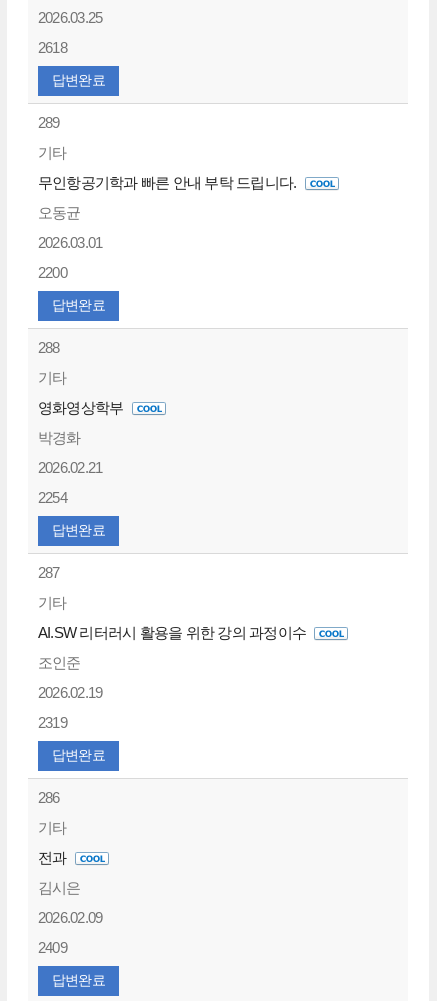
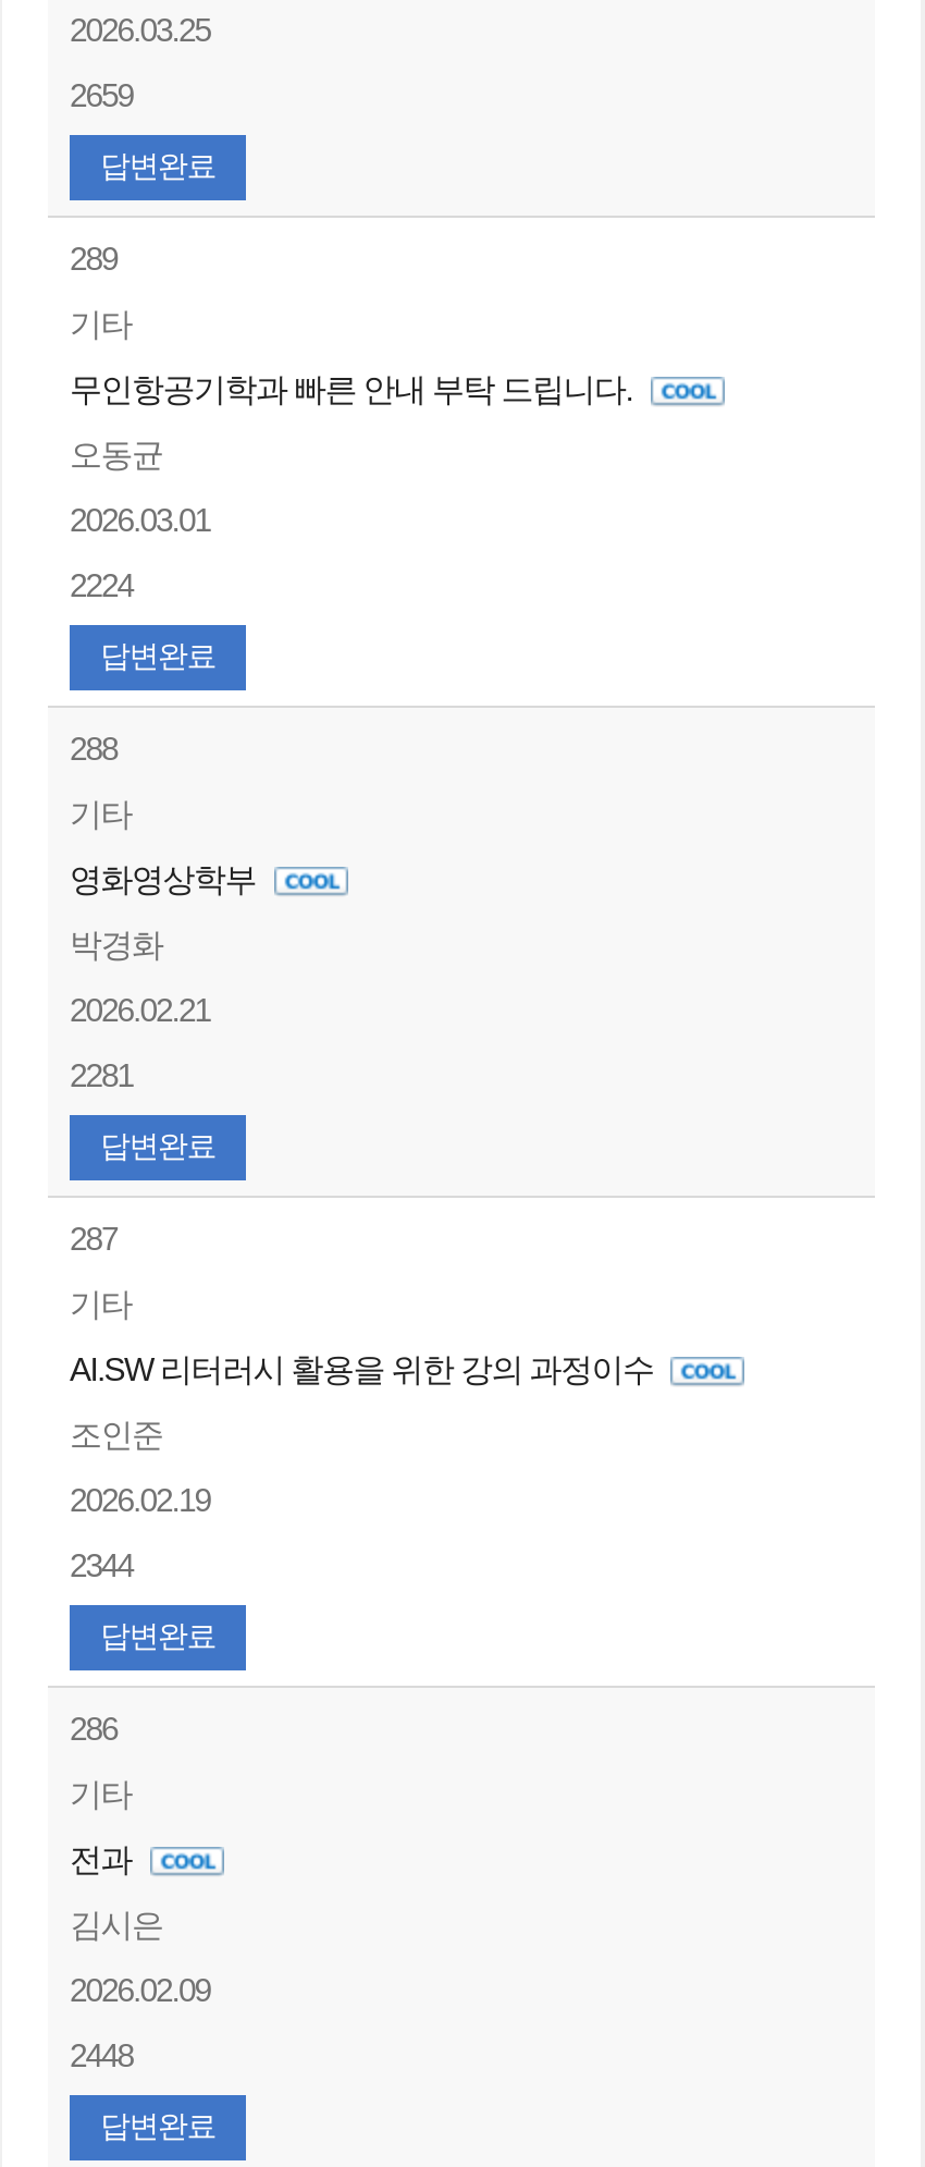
[38,39,67,56] 2618 -> [70,76,133,113] 2659
[38,264,67,281] 2200 -> [70,566,133,603] 2224
[38,489,67,506] 2254 -> [70,1056,133,1093] 2281
[38,714,67,731] 2319 -> [70,1546,133,1583] 2344
[38,939,67,956] 2409 -> [70,2036,133,2073] 2448

